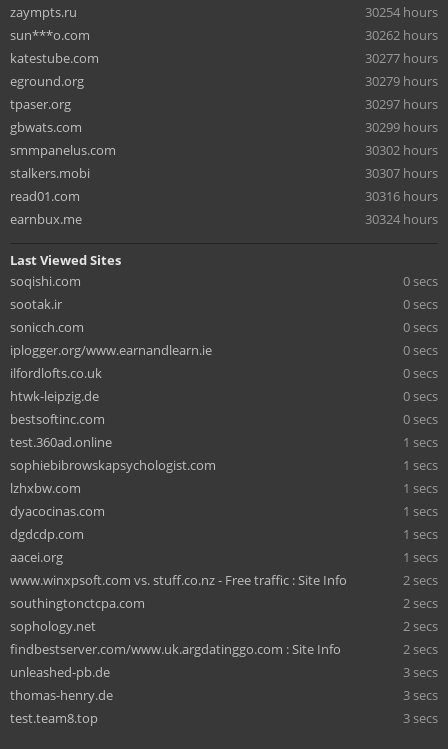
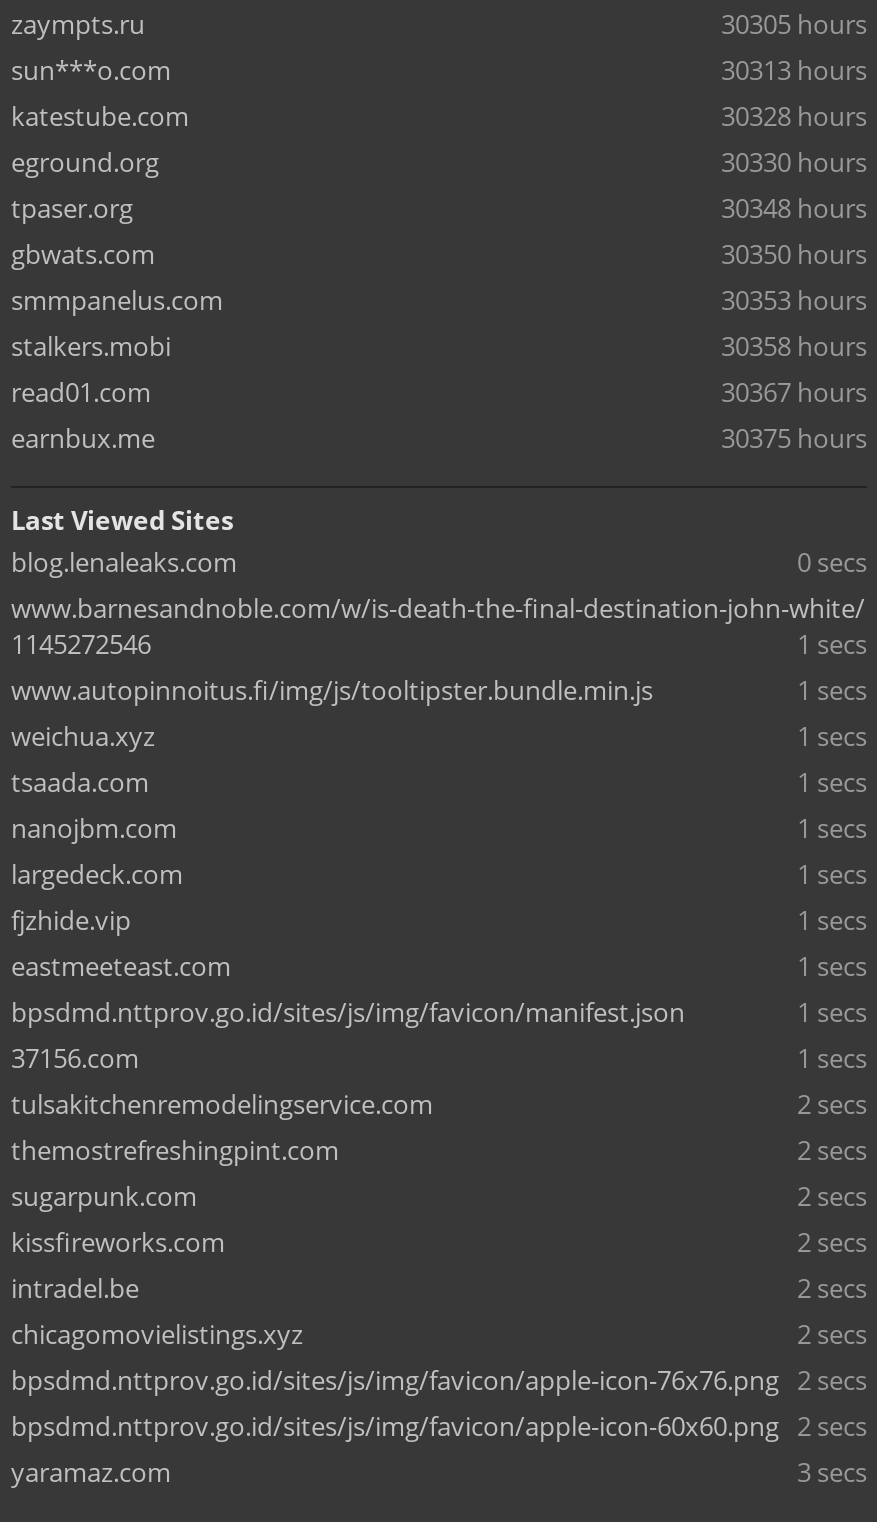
[365,3,438,21] 30254 hours -> [721,5,867,41] 30305 hours
[365,26,438,44] 30262 hours -> [721,51,867,87] 30313 hours
[365,49,438,67] 30277 hours -> [721,97,867,133] 30328 hours
[365,72,438,90] 30279 hours -> [721,143,867,179] 30330 hours
[365,95,438,113] 30297 hours -> [721,189,867,225] 30348 hours
[365,118,438,136] 30299 hours -> [721,235,867,271] 30350 hours
[365,141,438,159] 30302 hours -> [721,281,867,317] 30353 hours
[365,164,438,182] 30307 hours -> [721,327,867,363] 30358 hours
[365,187,438,205] 30316 hours -> [721,373,867,409] 30367 hours
[365,210,438,228] 30324 hours -> [721,419,867,455] 30375 hours
[10,272,81,290] soqishi.com -> [11,543,237,579] blog.lenaleaks.com
[10,295,438,451] sootak.ir | 0 secs | sonicch.com | 0 secs | iplogger.org/www.earnandlearn.ie | 0 secs | ilfordlofts.co.uk | 0 secs | htwk-leipzig.de | 0 secs | bestsoftinc.com | 0 secs | test.360ad.online -> [11,589,865,661] www.barnesandnoble.com/w/is-death-the-final-destination-john-white/ | 1145272546
moved [403,433,438,566] -> [797,625,867,891]: 1 secs | 1 secs | 1 secs | 1 secs | 1 secs | 1 secs
[10,456,216,474] sophiebibrowskapsychologist.com -> [11,671,653,707] www.autopinnoitus.fi/img/js/tooltipster.bundle.min.js
[10,479,81,497] lzhxbw.com -> [11,717,155,753] weichua.xyz
[10,502,105,520] dyacocinas.com -> [11,763,149,799] tsaada.com
[10,525,84,543] dgdcdp.com -> [11,809,177,845] nanojbm.com
[10,548,63,566] aacei.org -> [11,855,183,891] largedeck.com
[10,571,347,589] www.winxpsoft.com vs. stuff.co.nz - Free traffic : Site Info -> [11,901,867,1121] fjzhide.vip | 1 secs | eastmeeteast.com | 1 secs | bpsdmd.nttprov.go.id/sites/js/img/favicon/manifest.json | 1 secs | 37156.com | 1 secs | tulsakitchenremodelingservice.com
moved [403,571,438,658] -> [797,1085,867,1259]: 2 secs | 2 secs | 2 secs | 2 secs
[10,594,145,612] southingtonctcpa.com -> [11,1131,339,1167] themostrefreshingpint.com
[10,617,96,635] sophology.net -> [11,1177,197,1213] sugarpunk.com
[10,640,341,658] findbestserver.com/www.uk.argdatinggo.com : Site Info -> [11,1223,225,1259] kissfireworks.com
[10,663,438,727] unleashed-pb.de | 3 secs | thomas-henry.de | 3 secs | test.team8.top -> [11,1269,867,1489] intradel.be | 2 secs | chicagomovielistings.xyz | 2 secs | bpsdmd.nttprov.go.id/sites/js/img/favicon/apple-icon-76x76.png 2 secs | bpsdmd.nttprov.go.id/sites/js/img/favicon/apple-icon-60x60.png 2 secs | yaramaz.com

